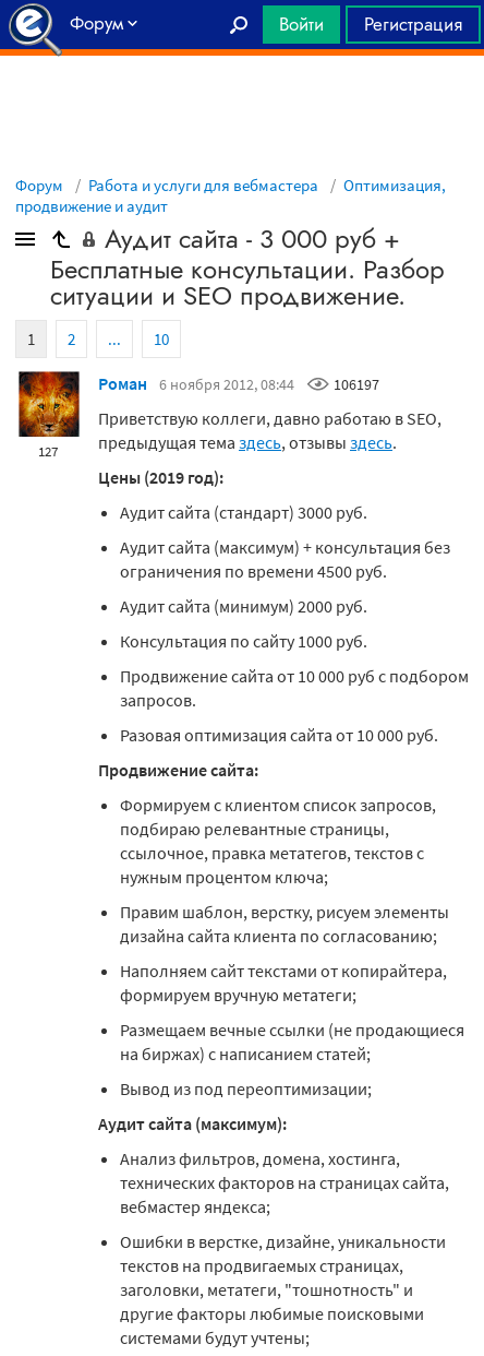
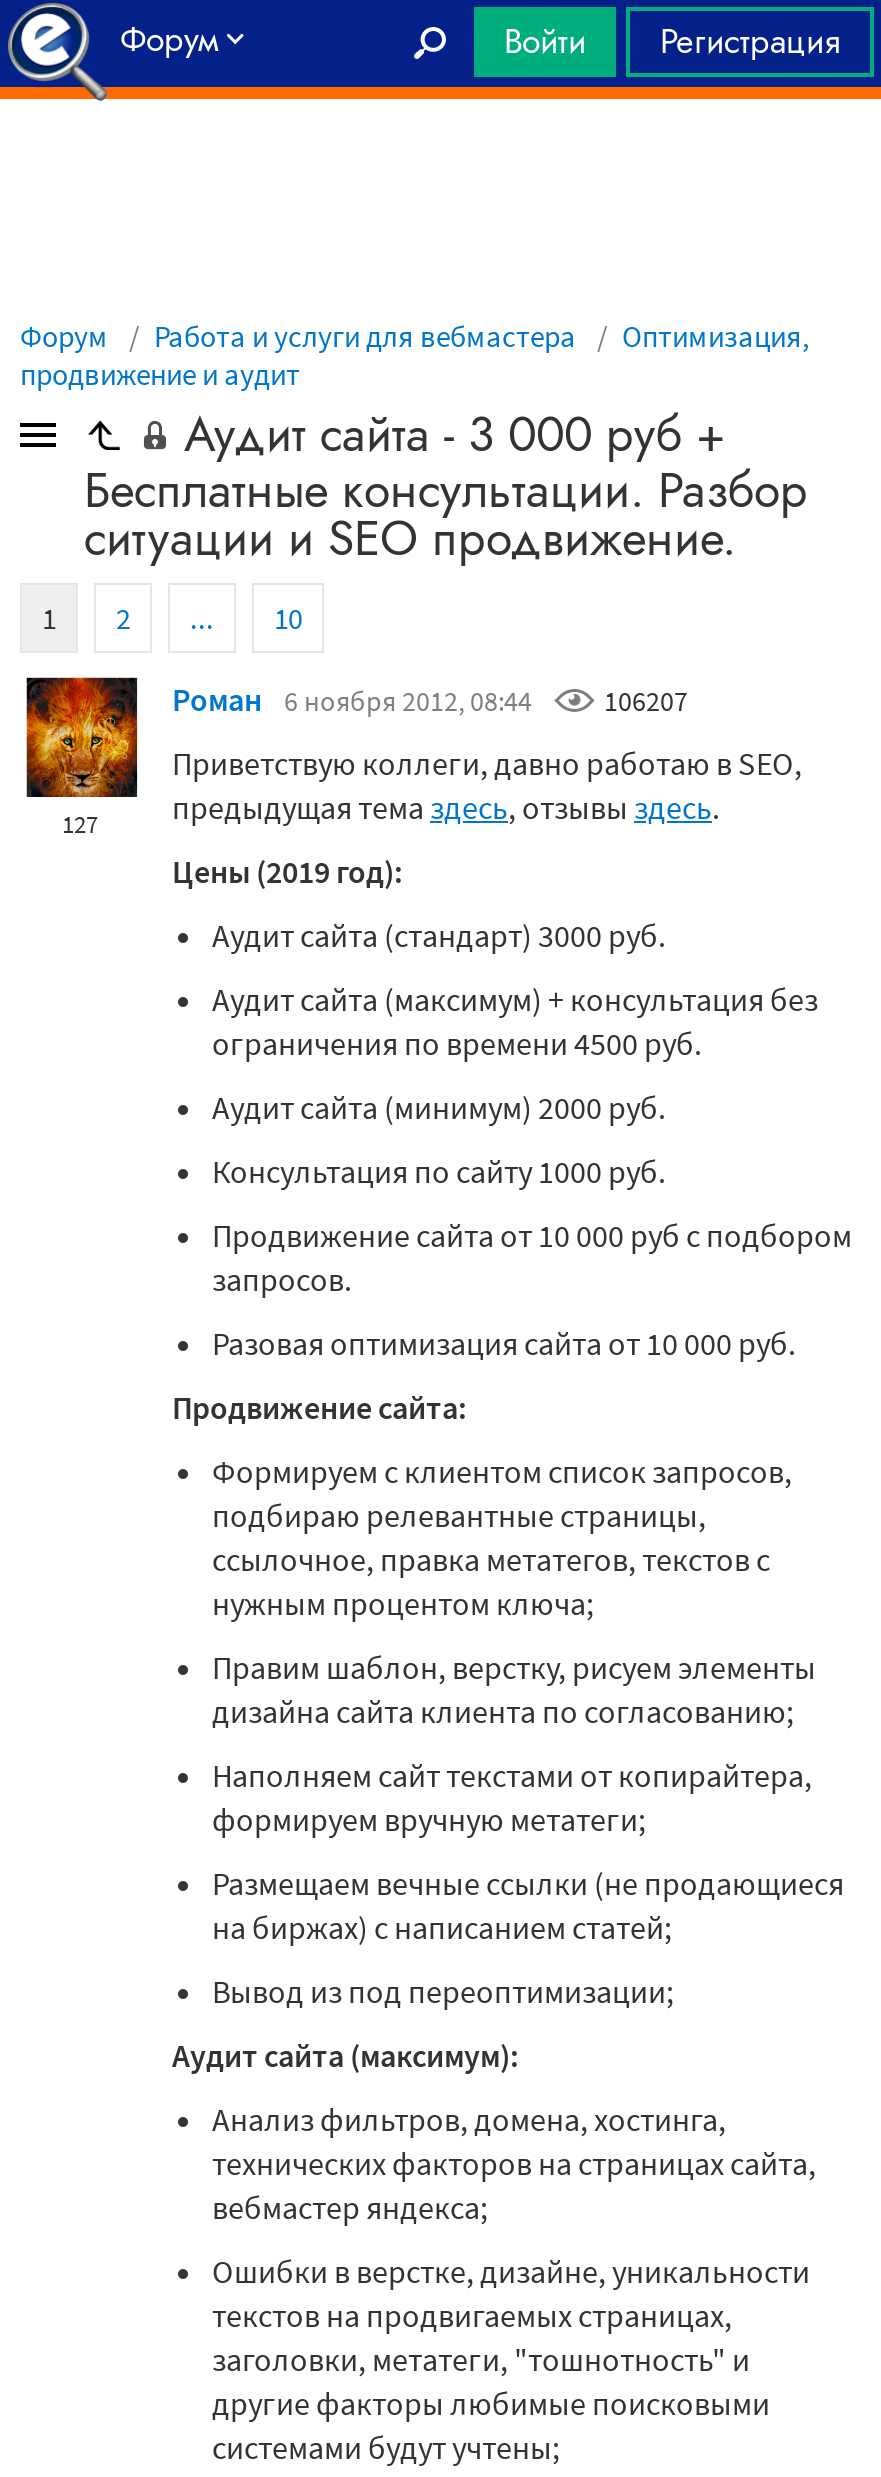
[98,372,379,394] Роман 6 ноября 2012, 08:44 106197 -> [172,679,688,719] Роман 6 ноября 2012, 08:44 106207

